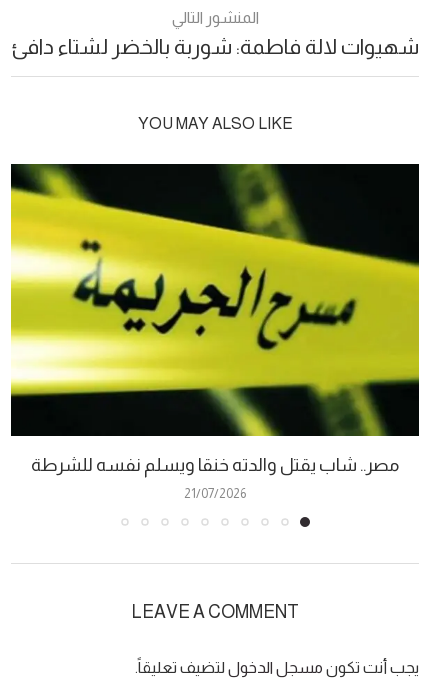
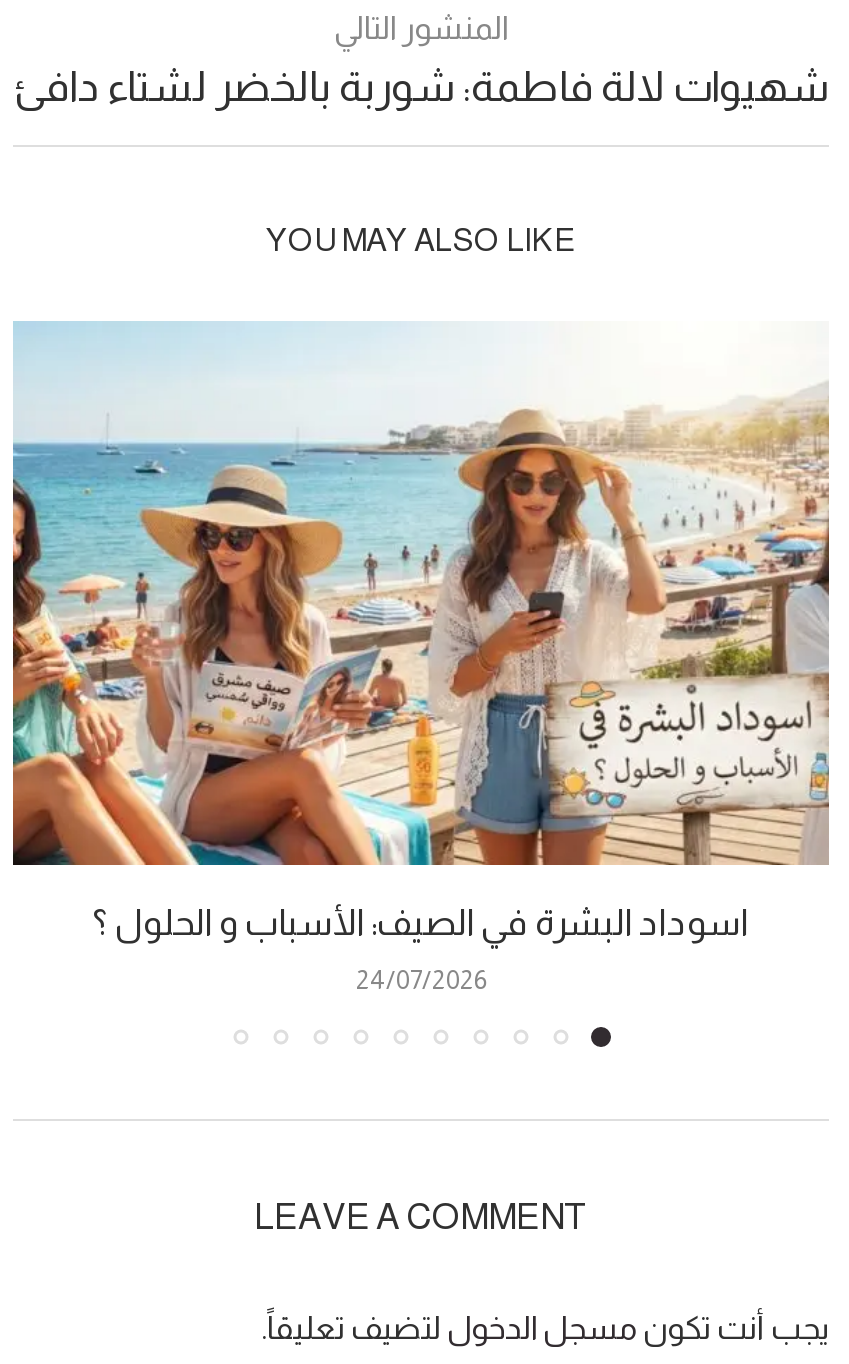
[10,163,420,474] [image] | مصر.. شاب يقتل والدته خنقا ويسلم نفسه للشرطة -> [11,321,831,942] [image] | اسوداد البشرة في الصيف: الأسباب و الحلول ؟
[184,485,246,500] 21/07/2026 -> [356,964,486,994] 24/07/2026

